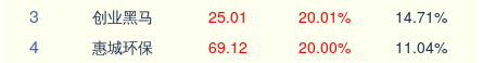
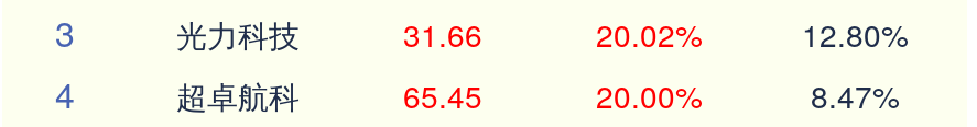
[92,6,447,27] 创业黑马 | 25.01 | 20.01% | 14.71% -> [176,11,908,55] 光力科技 | 31.66 | 20.02% | 12.80%
[92,36,247,58] 惠城环保 | 69.12 -> [176,72,482,116] 超卓航科 | 65.45
[395,36,447,58] 11.04% -> [811,72,899,116] 8.47%

